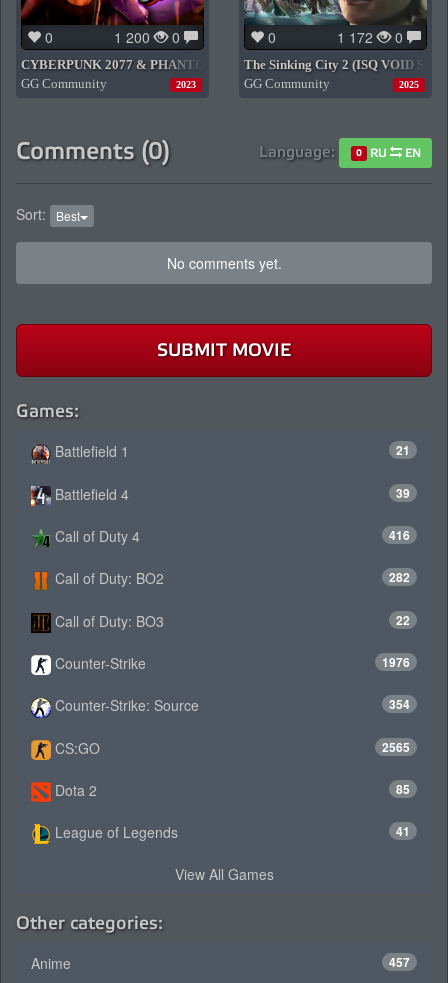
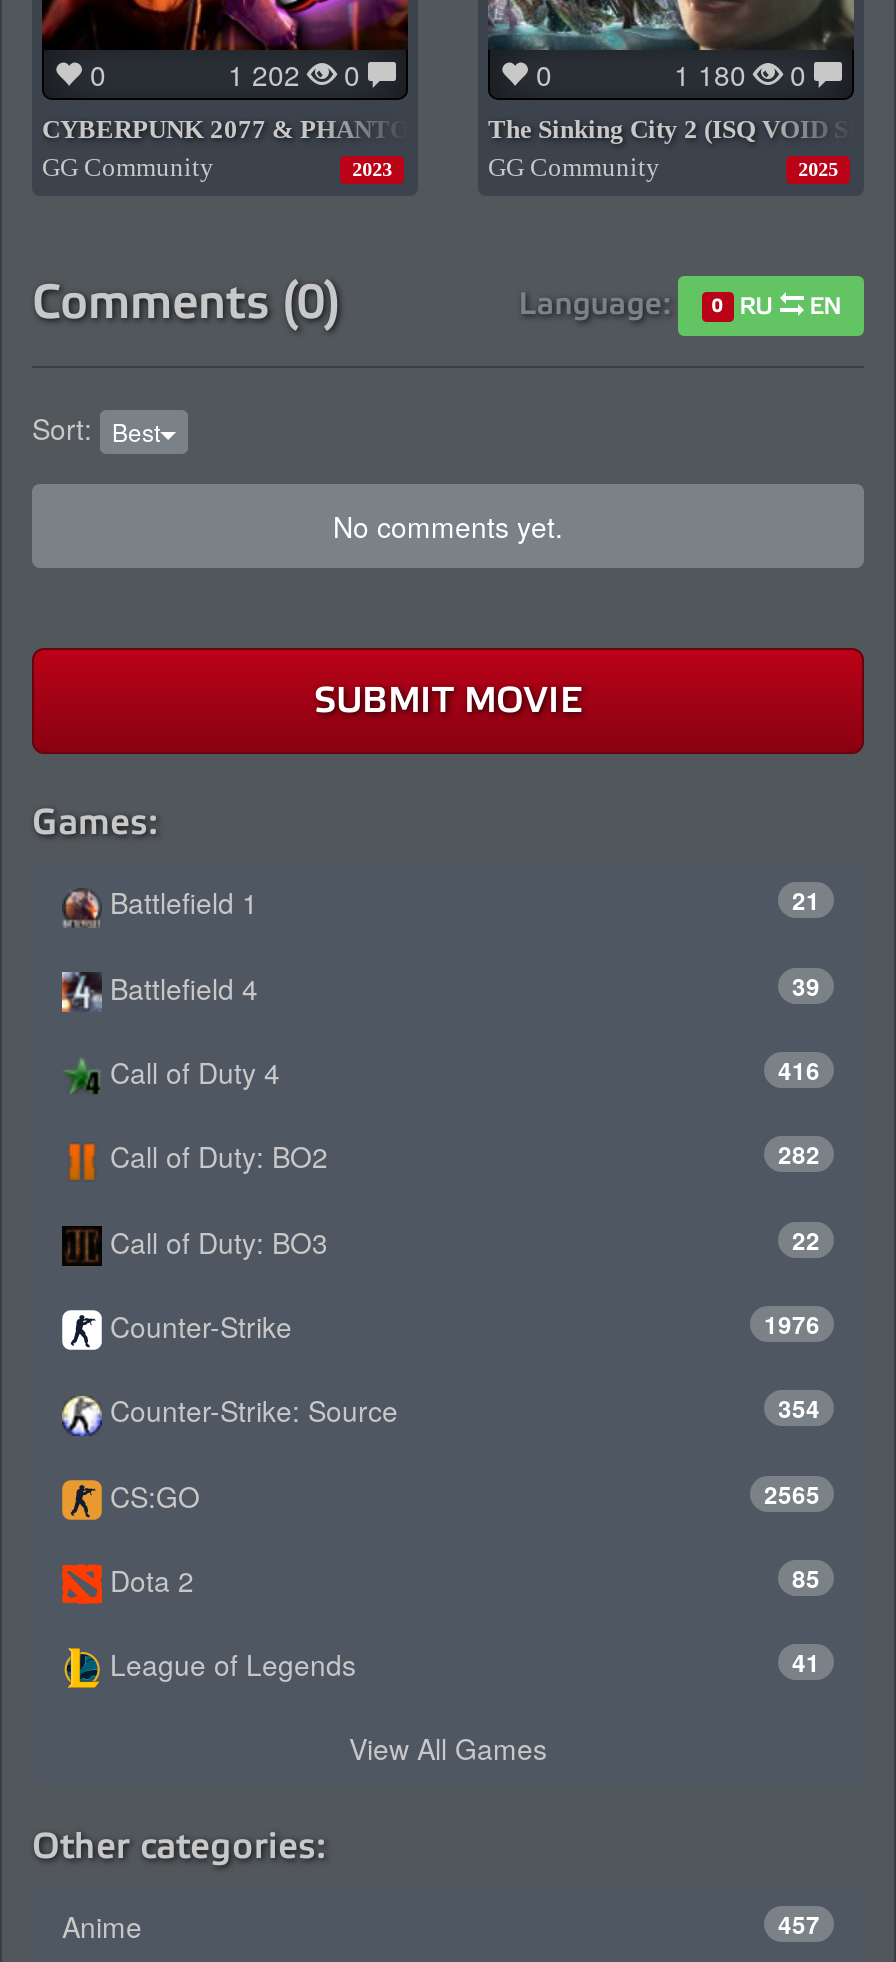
[114,27,154,47] 1 200 -> [228,54,308,94] 1 202
[337,27,377,47] 1 172 -> [674,54,754,94] 1 180

